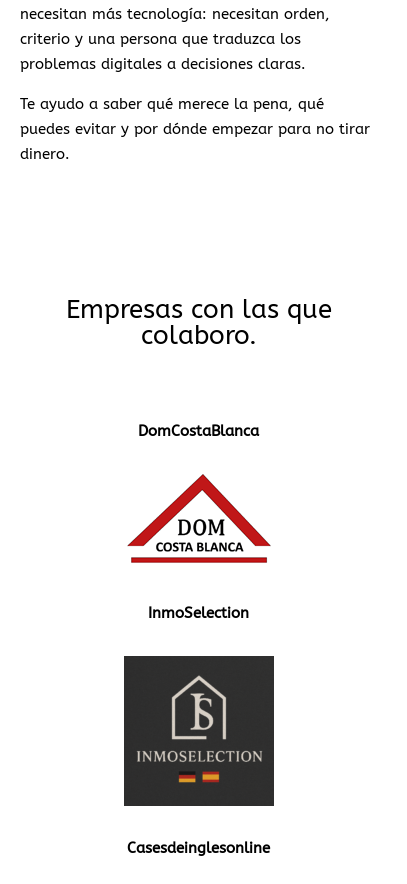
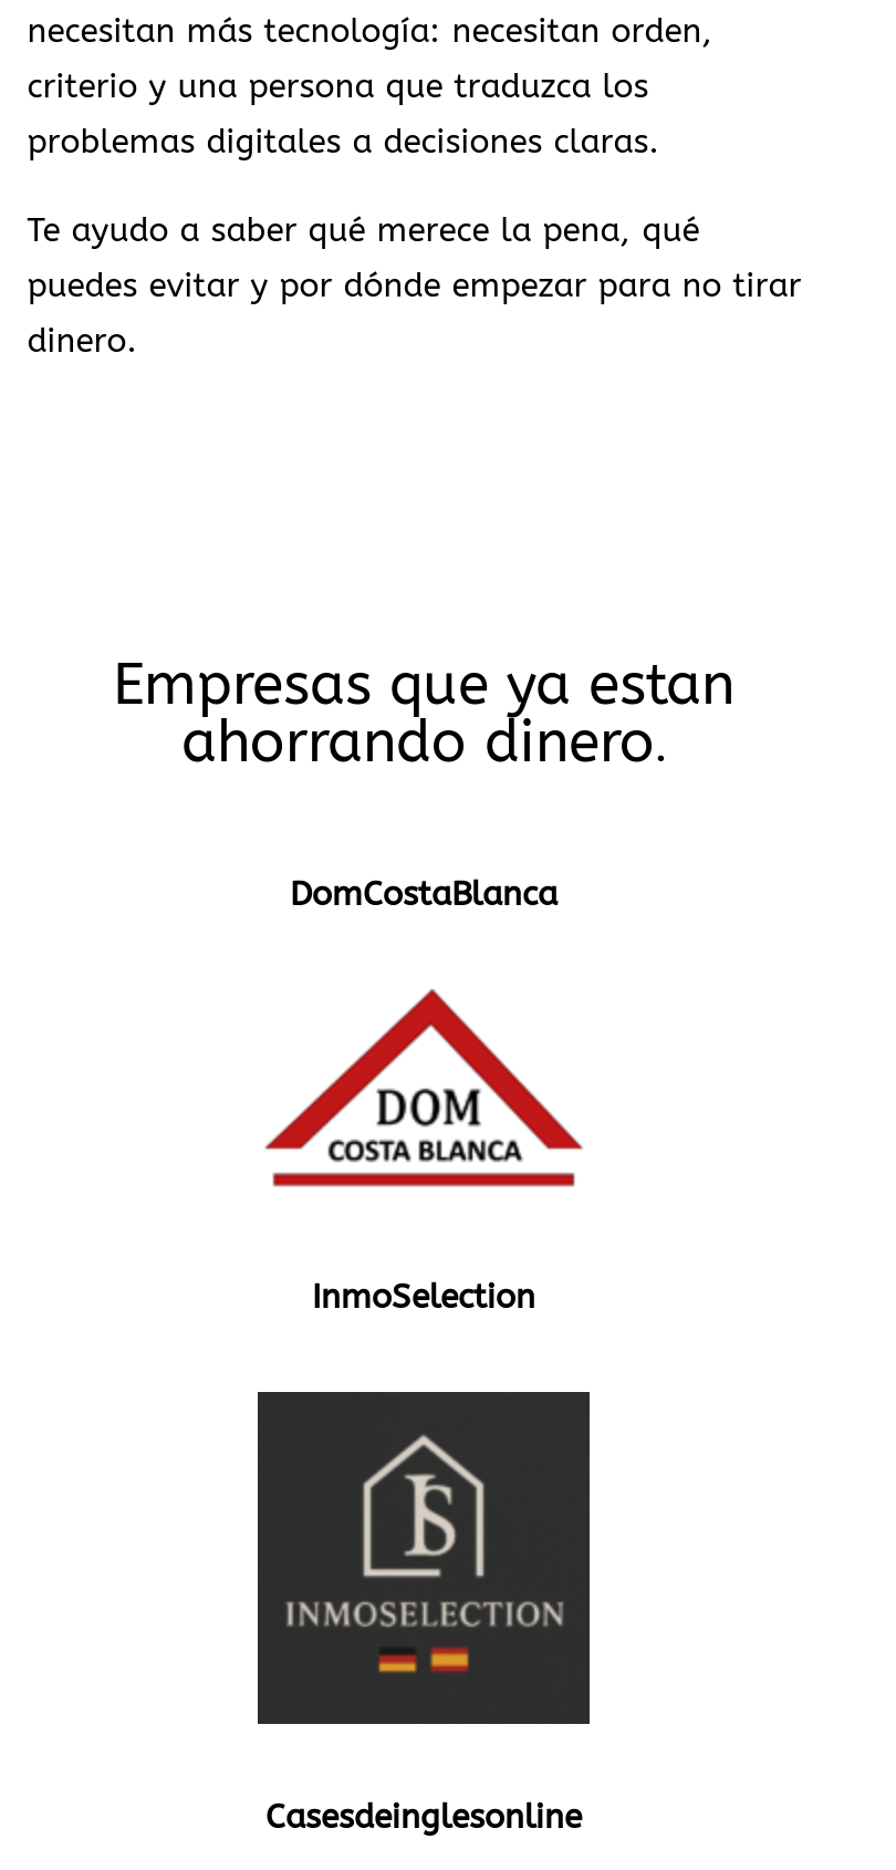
[66,294,332,351] Empresas con las que | colaboro. -> [113,651,734,777] Empresas que ya estan | ahorrando dinero.

